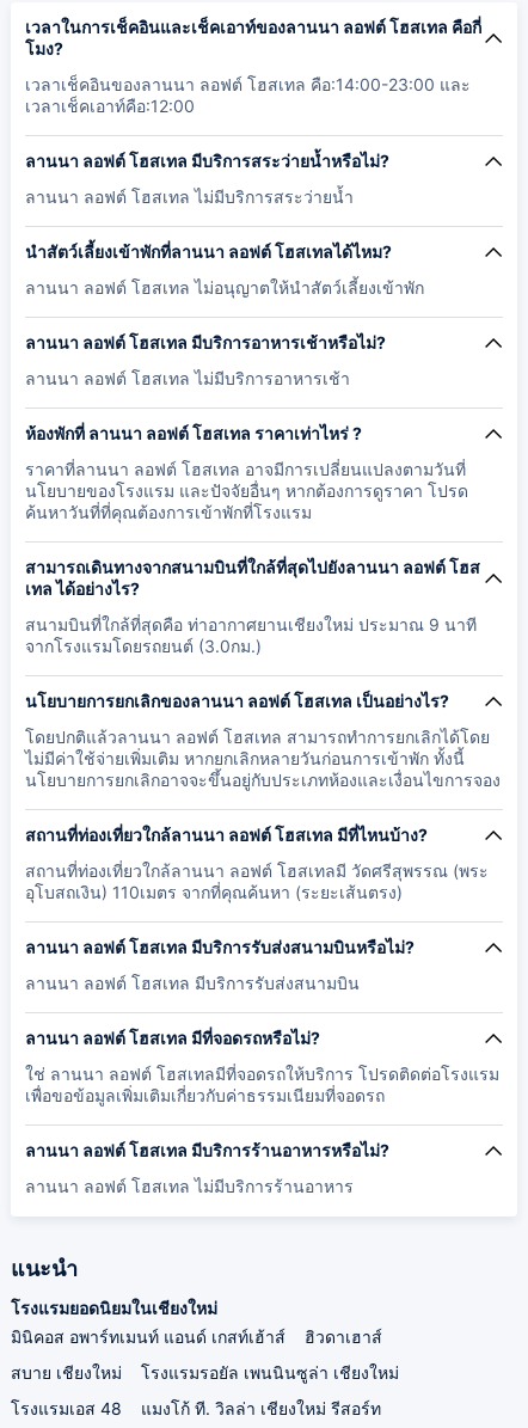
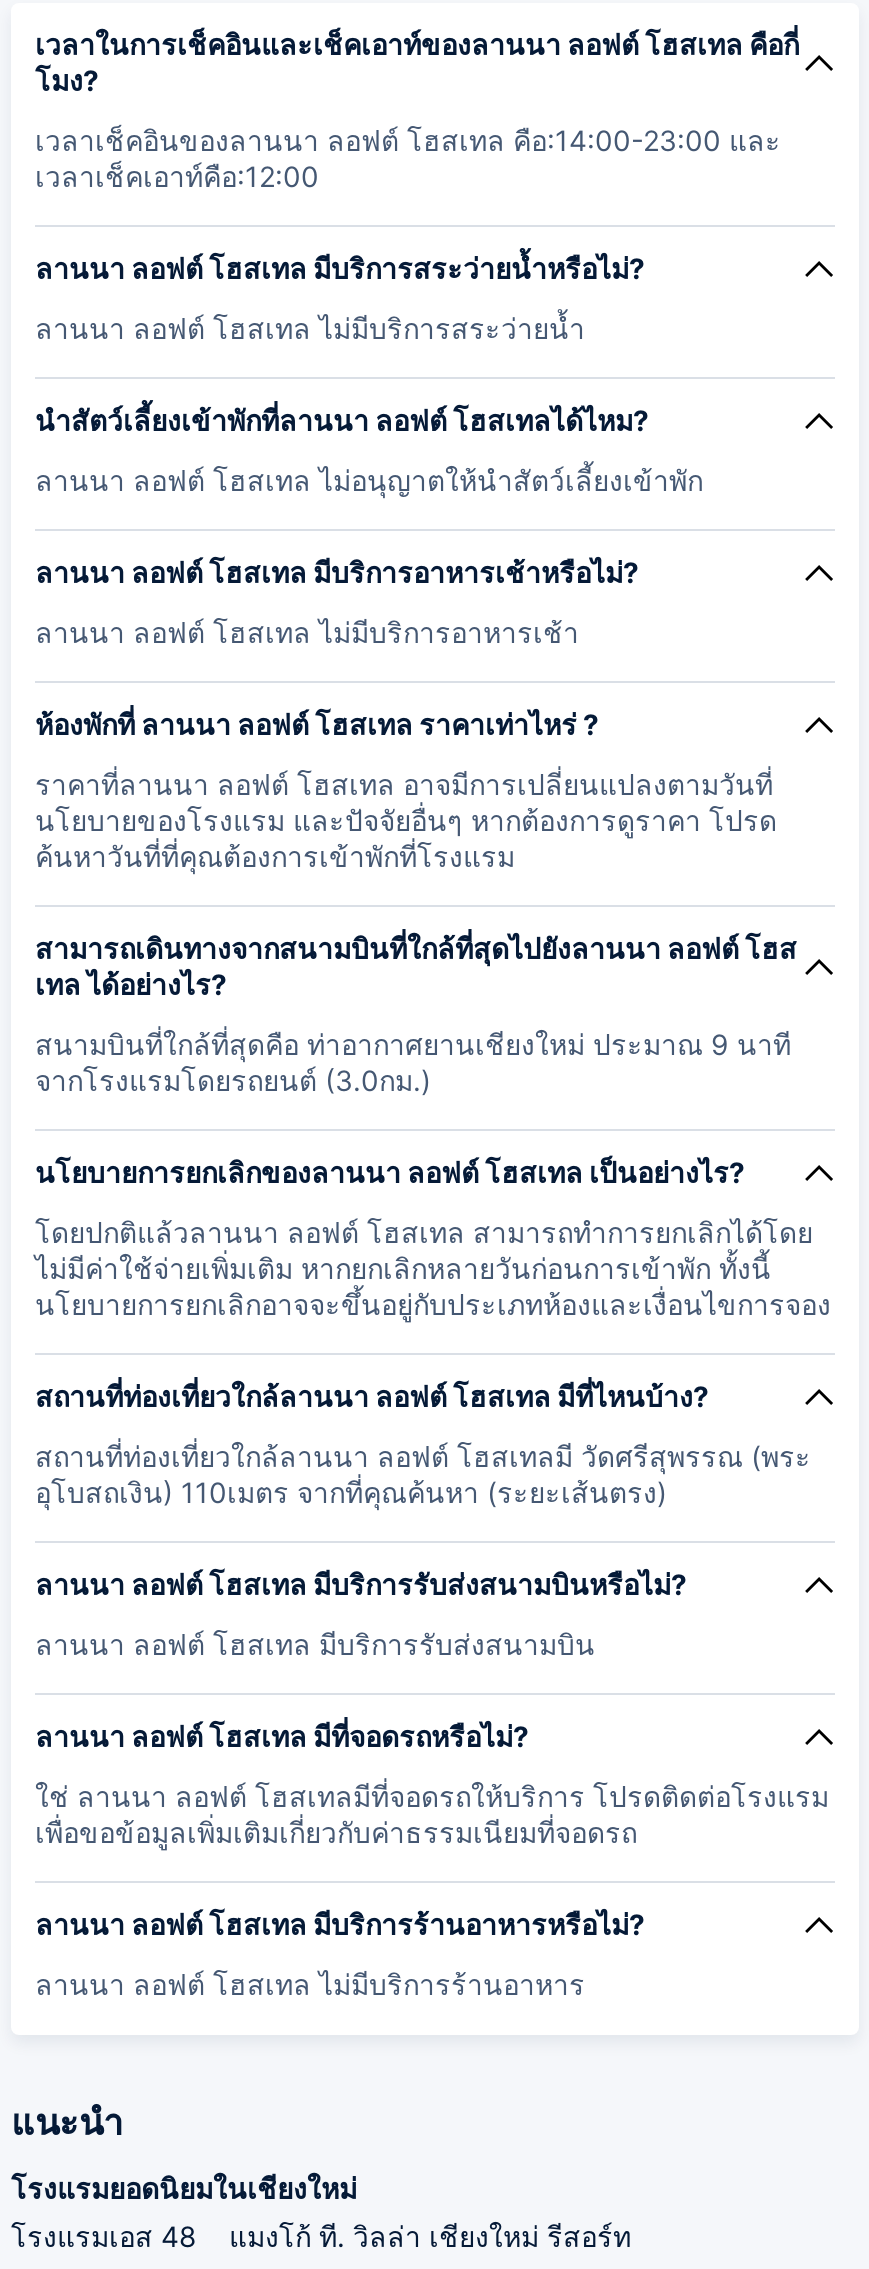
[11,1326,399,1383] มินิคอส อพาร์ทเมนท์ แอนด์ เกสท์เฮ้าส์ | ฮิวดาเฮาส์ | สบาย เชียงใหม่ | โรงแรมรอยัล เพนนินซูล่า เชียงใหม่ -> none

